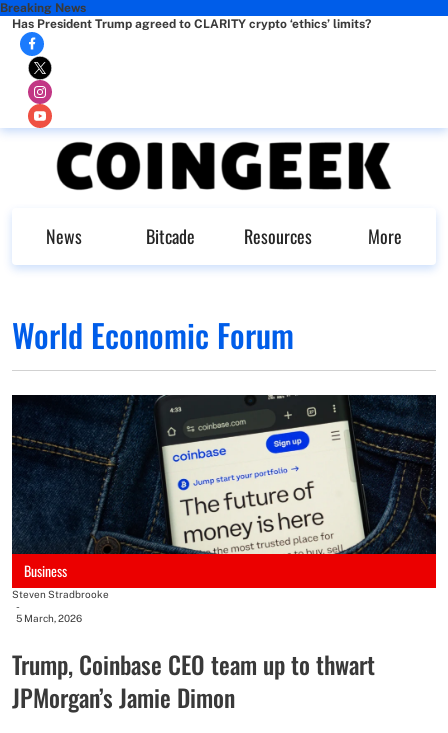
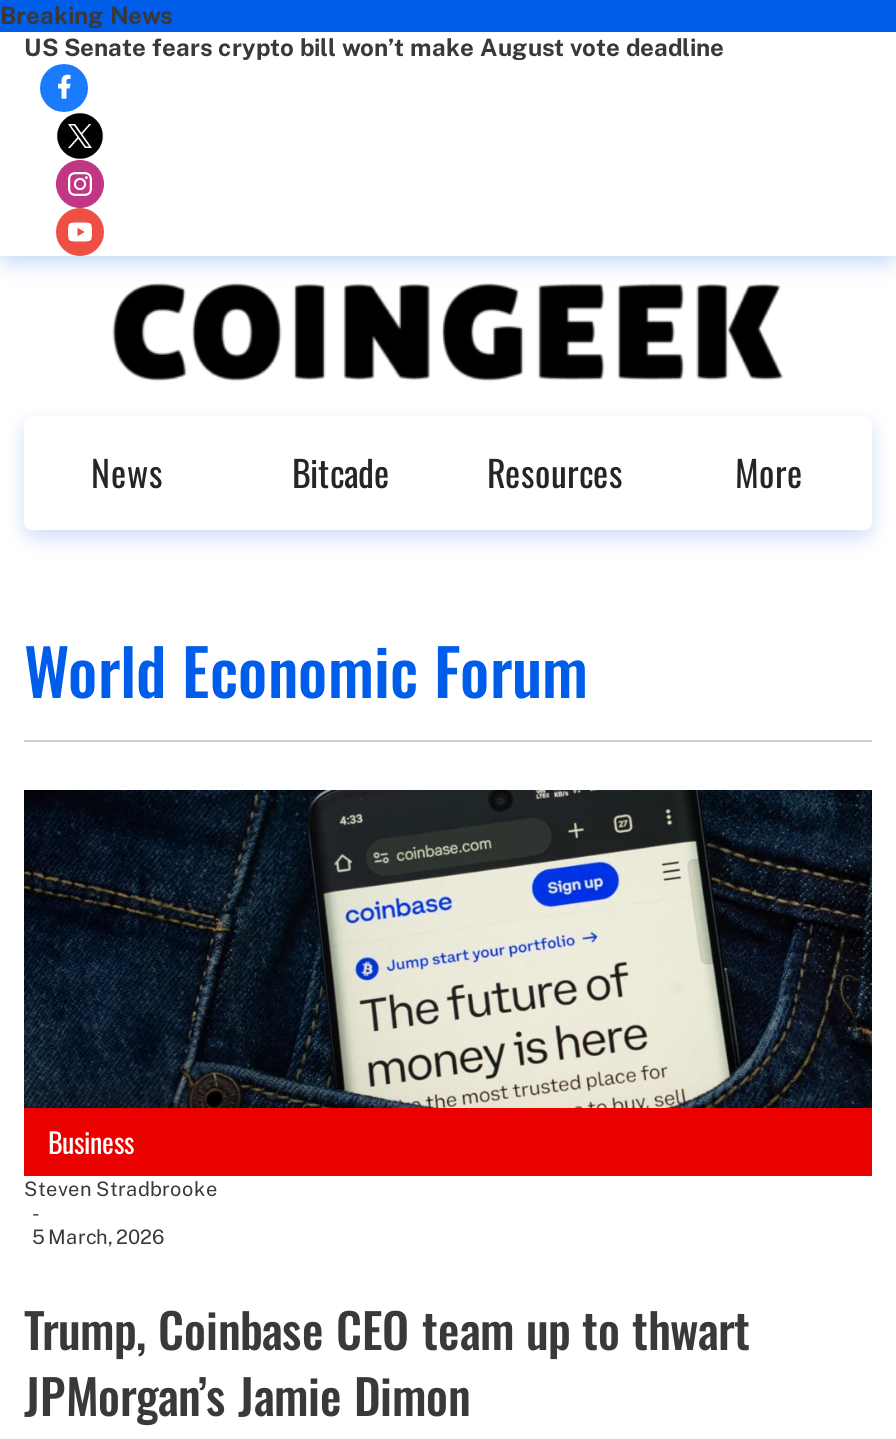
[12,17,371,31] Has President Trump agreed to CLARITY crypto ‘ethics’ limits? -> [24,34,724,62] US Senate fears crypto bill won’t make August vote deadline

